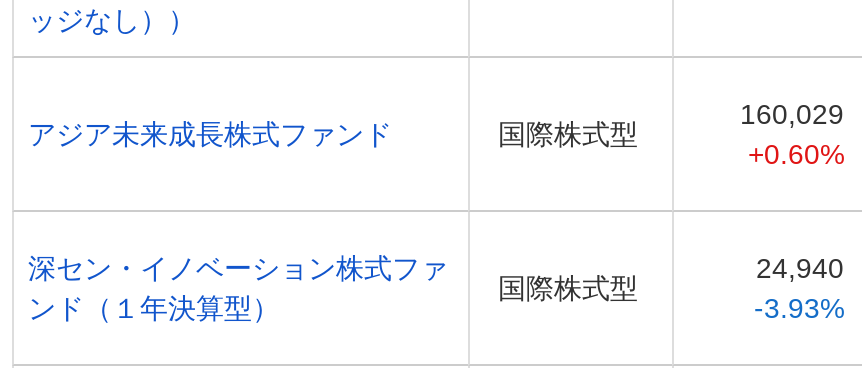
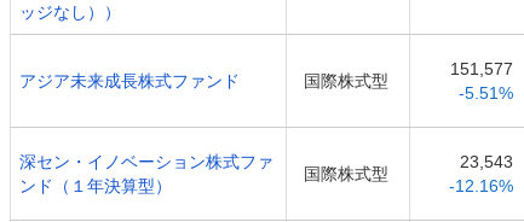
[740,98,844,130] 160,029 -> [450,59,513,78] 151,577
[748,138,844,170] +0.60% -> [459,83,513,103] -5.51%
[756,252,844,284] 24,940 -> [460,152,513,171] 23,543
[754,292,844,324] -3.93% -> [449,176,513,195] -12.16%

